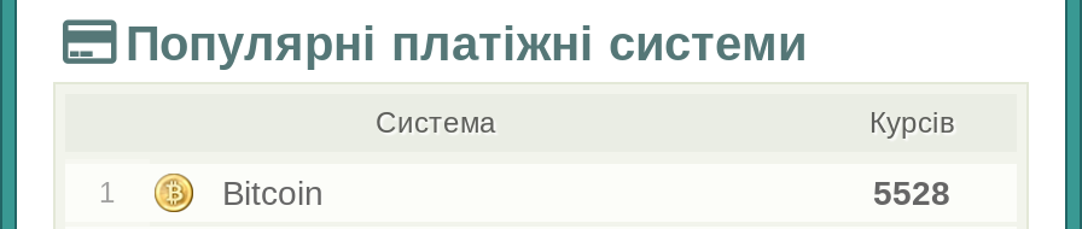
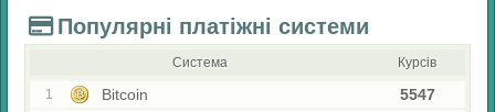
[873,174,950,212] 5528 -> [399,86,435,103] 5547

